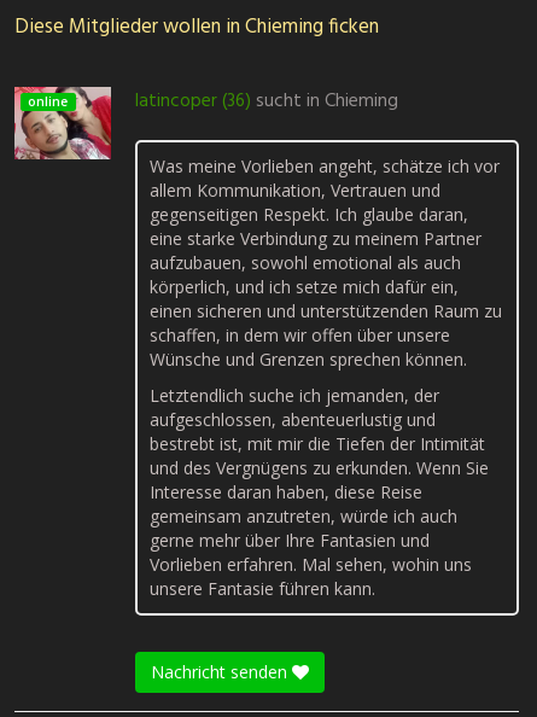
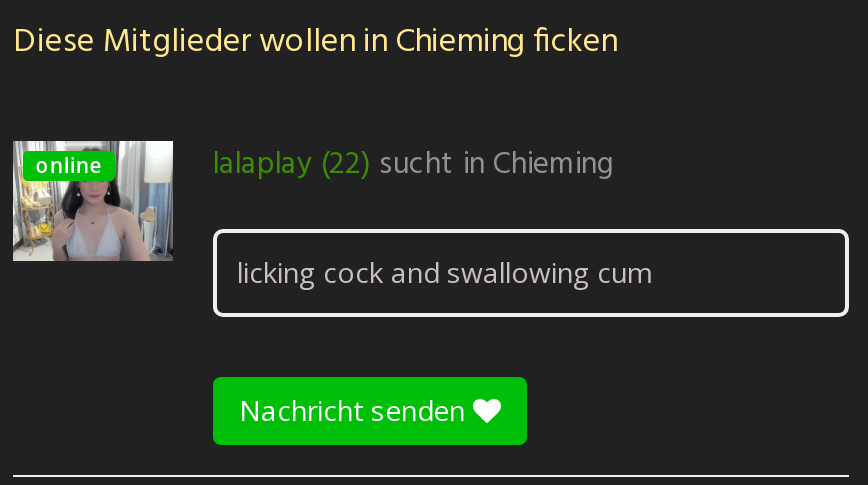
[13,86,502,600] [image] | latincoper (36) sucht in Chieming | Was meine Vorlieben angeht, schätze ich vor | allem Kommunikation, Vertrauen und | gegenseitigen Respekt. Ich glaube daran, | eine starke Verbindung zu meinem Partner | aufzubauen, sowohl emotional als auch | körperlich, und ich setze mich dafür ein, | einen sicheren und unterstützenden Raum zu | schaffen, in dem wir offen über unsere | Wünsche und Grenzen sprechen können. | Letztendlich suche ich jemanden, der | aufgeschlossen, abenteuerlustig und | bestrebt ist, mit mir die Tiefen der Intimität | und des Vergnügens zu erkunden. Wenn Sie | Interesse daran haben, diese Reise | gemeinsam anzutreten, würde ich auch | gerne mehr über Ihre Fantasien und | Vorlieben erfahren. Mal sehen, wohin uns | unsere Fantasie führen kann. -> [11,139,653,291] [image] | lalaplay (22) sucht in Chieming | licking cock and swallowing cum

